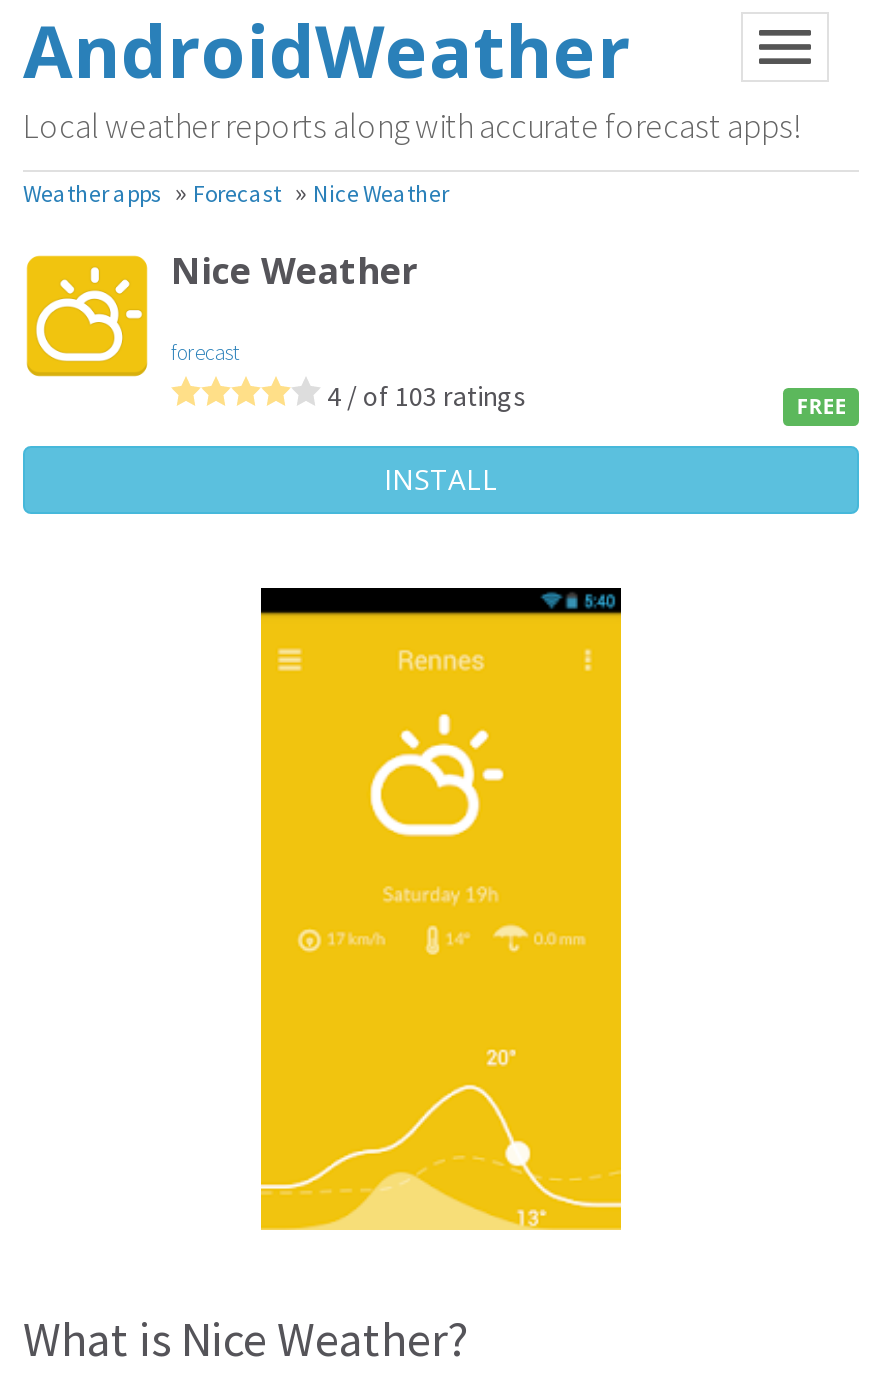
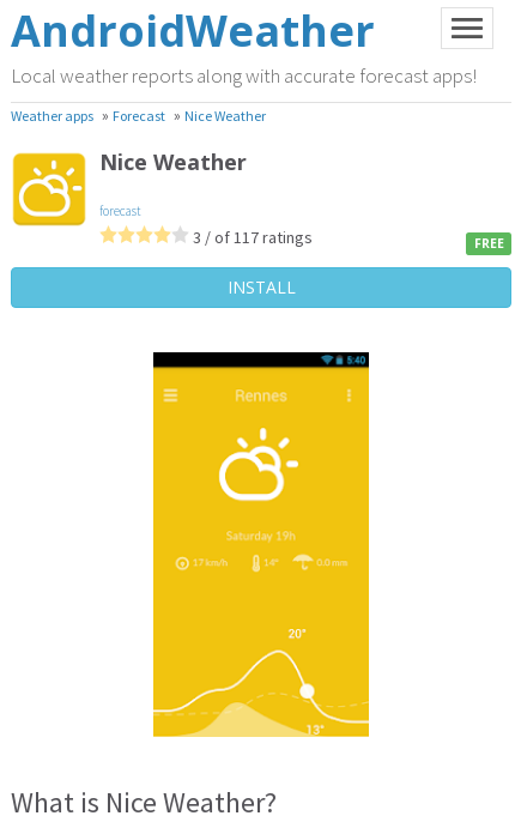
[321,378,527,414] 4 / of 103 ratings -> [189,226,313,248] 3 / of 117 ratings

